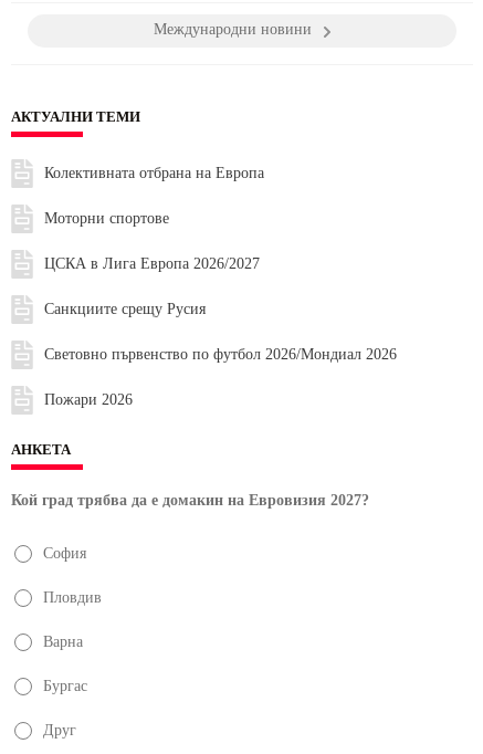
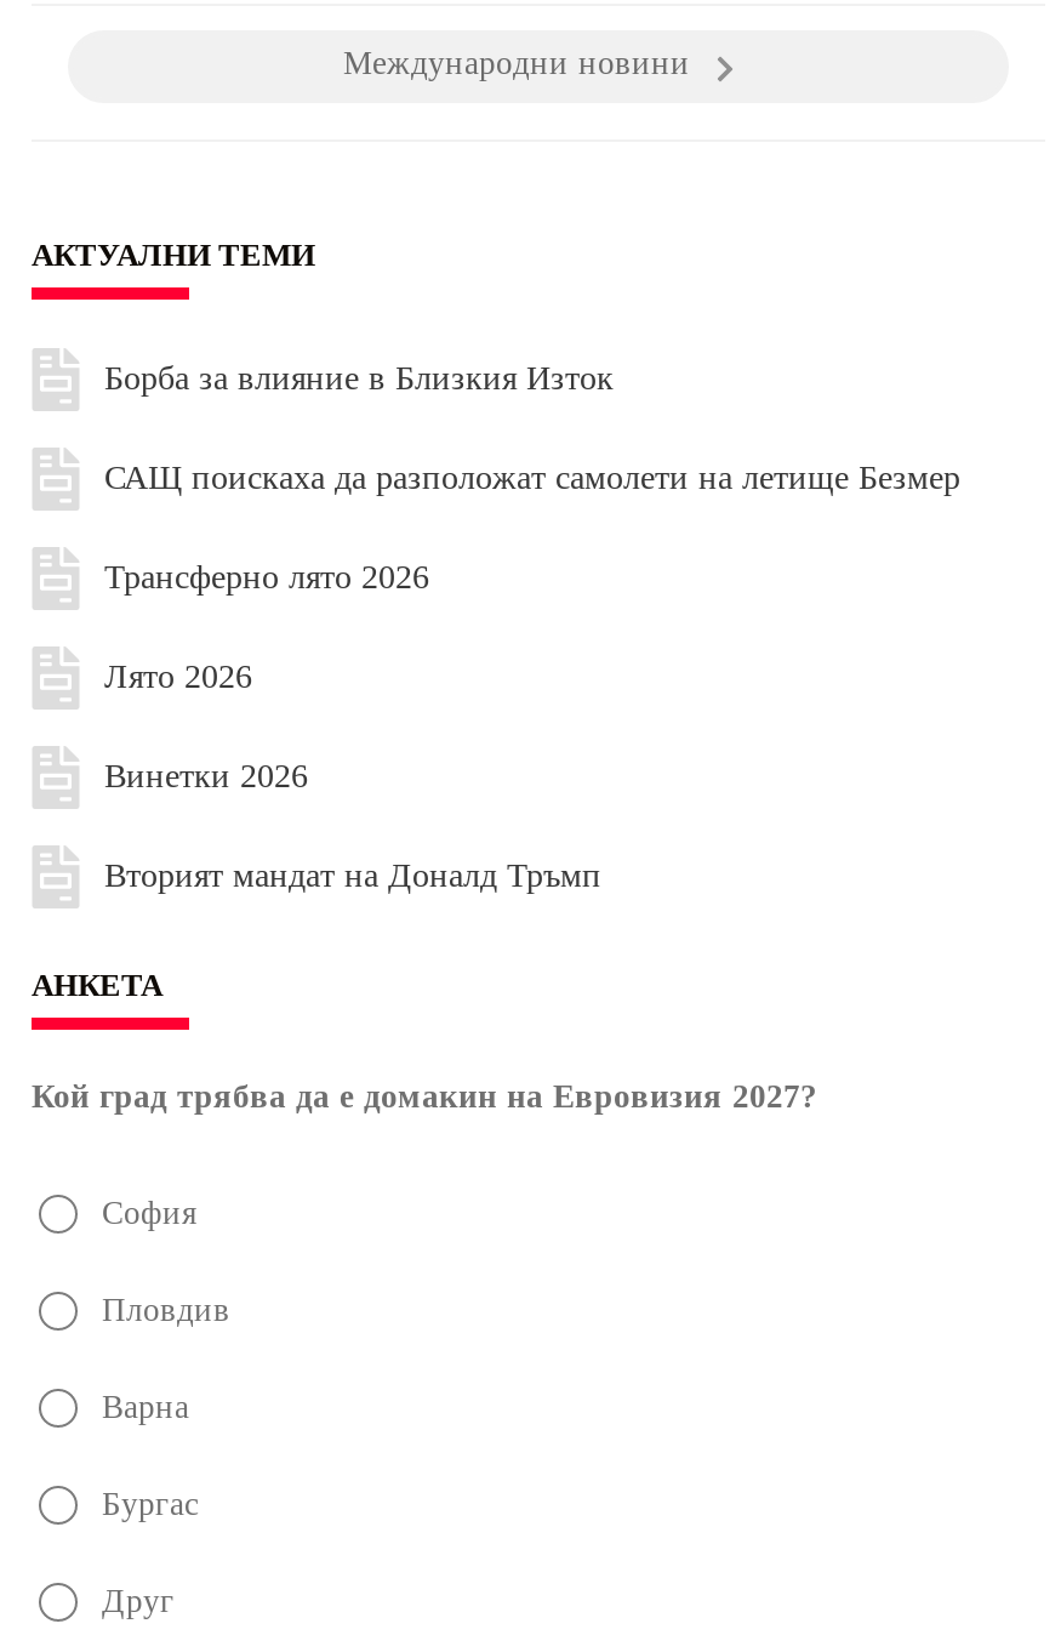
[44,165,264,182] Колективната отбрана на Европа -> [104,361,614,397] Борба за влияние в Близкия Изток
[44,210,169,227] Моторни спортове -> [104,460,960,497] САЩ поискаха да разположат самолети на летище Безмер
[44,256,260,272] ЦСКА в Лига Европа 2026/2027 -> [104,560,429,596] Трансферно лято 2026
[44,301,206,318] Санкциите срещу Русия -> [104,659,252,695] Лято 2026
[44,346,397,363] Световно първенство по футбол 2026/Мондиал 2026 -> [104,759,308,795] Винетки 2026
[44,392,133,408] Пожари 2026 -> [104,858,601,894] Вторият мандат на Доналд Тръмп

